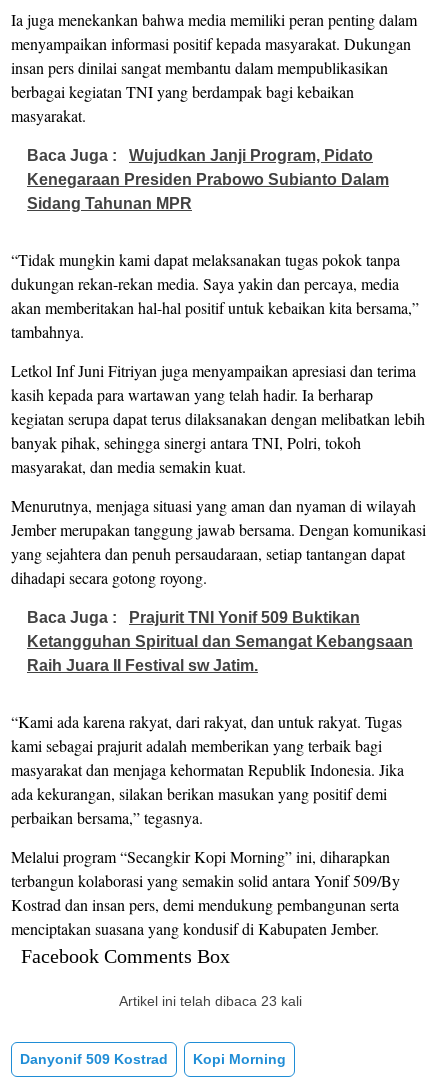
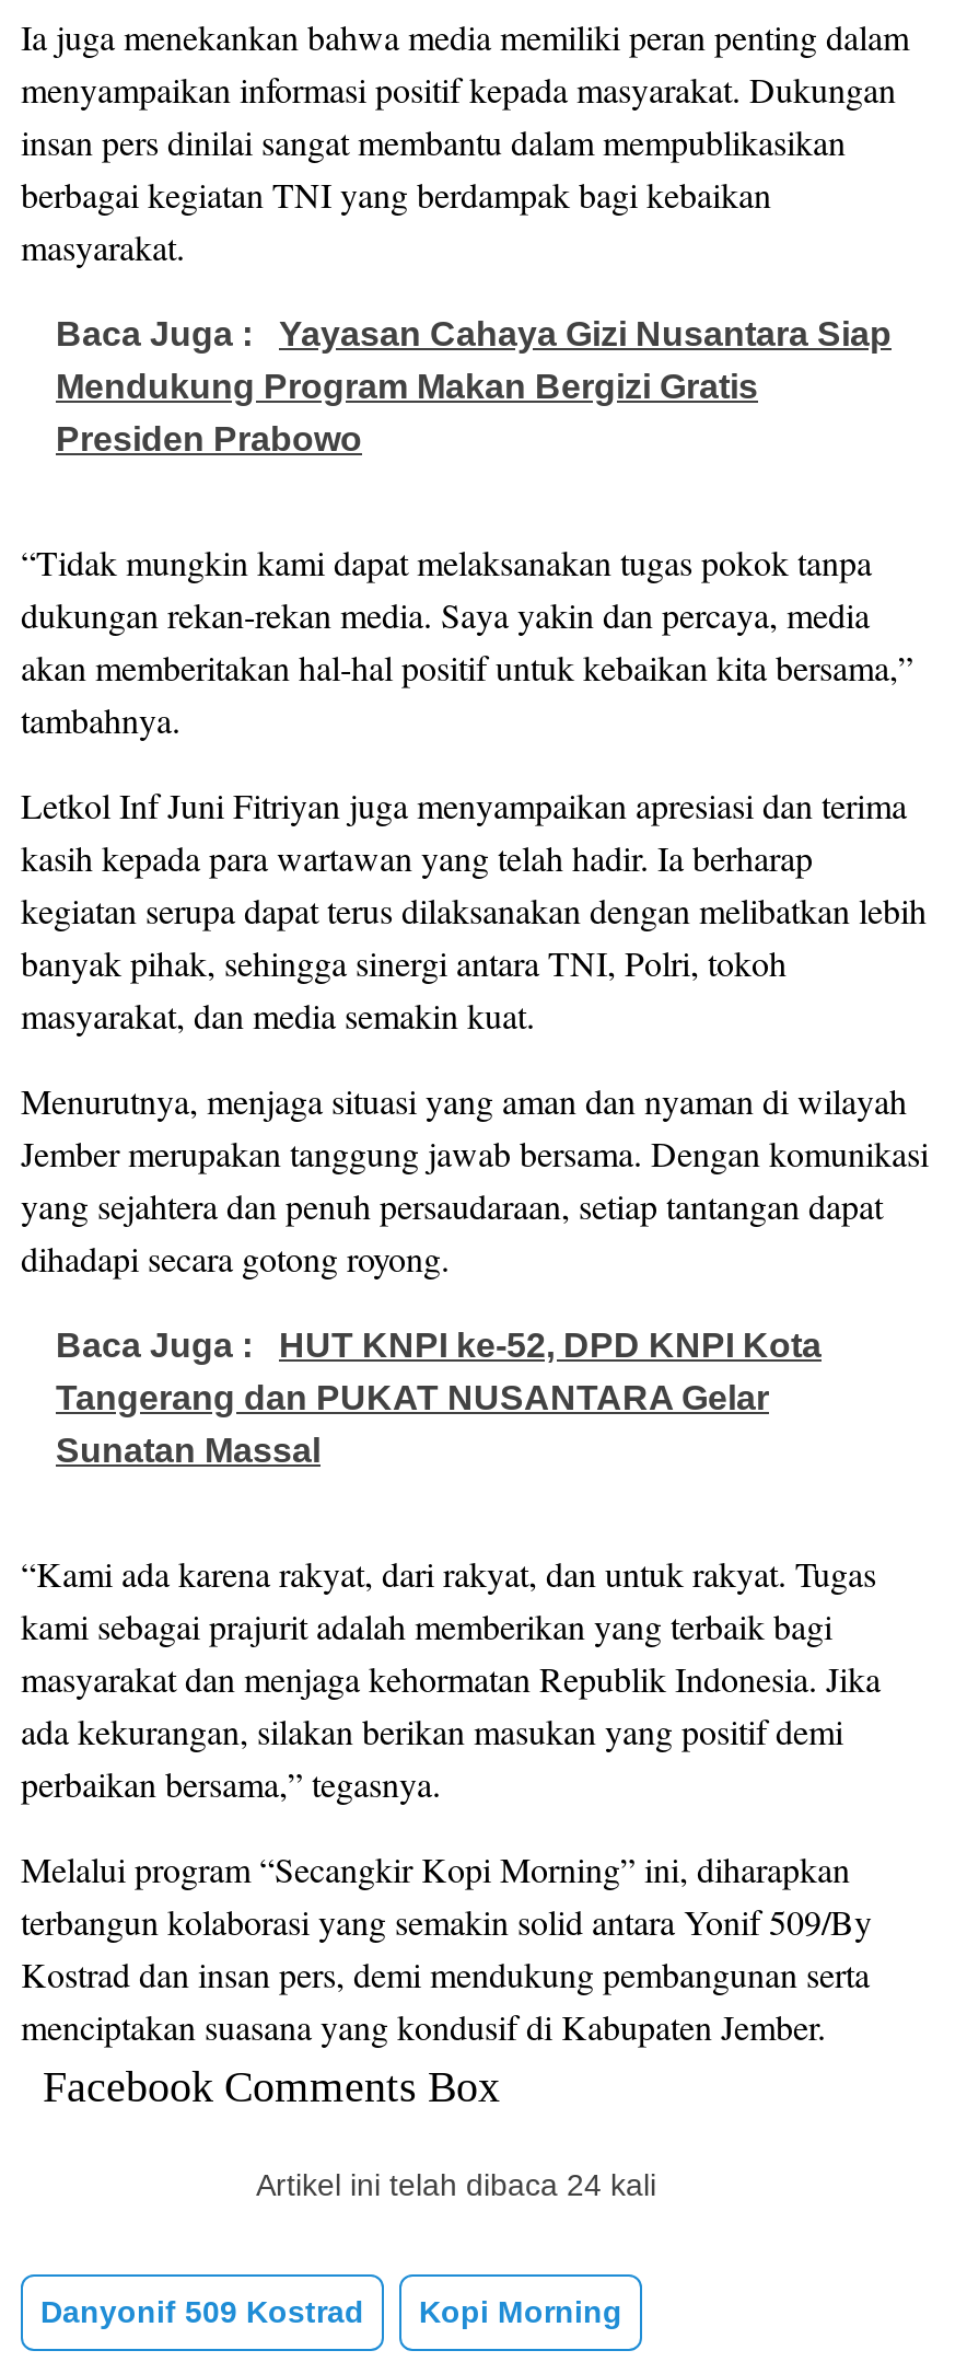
[27,147,389,212] Baca Juga : Wujudkan Janji Program, Pidato | Kenegaraan Presiden Prabowo Subianto Dalam | Sidang Tahunan MPR -> [56,315,892,457] Baca Juga : Yayasan Cahaya Gizi Nusantara Siap | Mendukung Program Makan Bergizi Gratis | Presiden Prabowo
[27,609,413,674] Baca Juga : Prajurit TNI Yonif 509 Buktikan | Ketangguhan Spiritual dan Semangat Kebangsaan | Raih Juara II Festival sw Jatim. -> [56,1326,822,1469] Baca Juga : HUT KNPI ke-52, DPD KNPI Kota | Tangerang dan PUKAT NUSANTARA Gelar | Sunatan Massal
[118,993,301,1009] Artikel ini telah dibaca 23 kali -> [256,2167,656,2202] Artikel ini telah dibaca 24 kali

